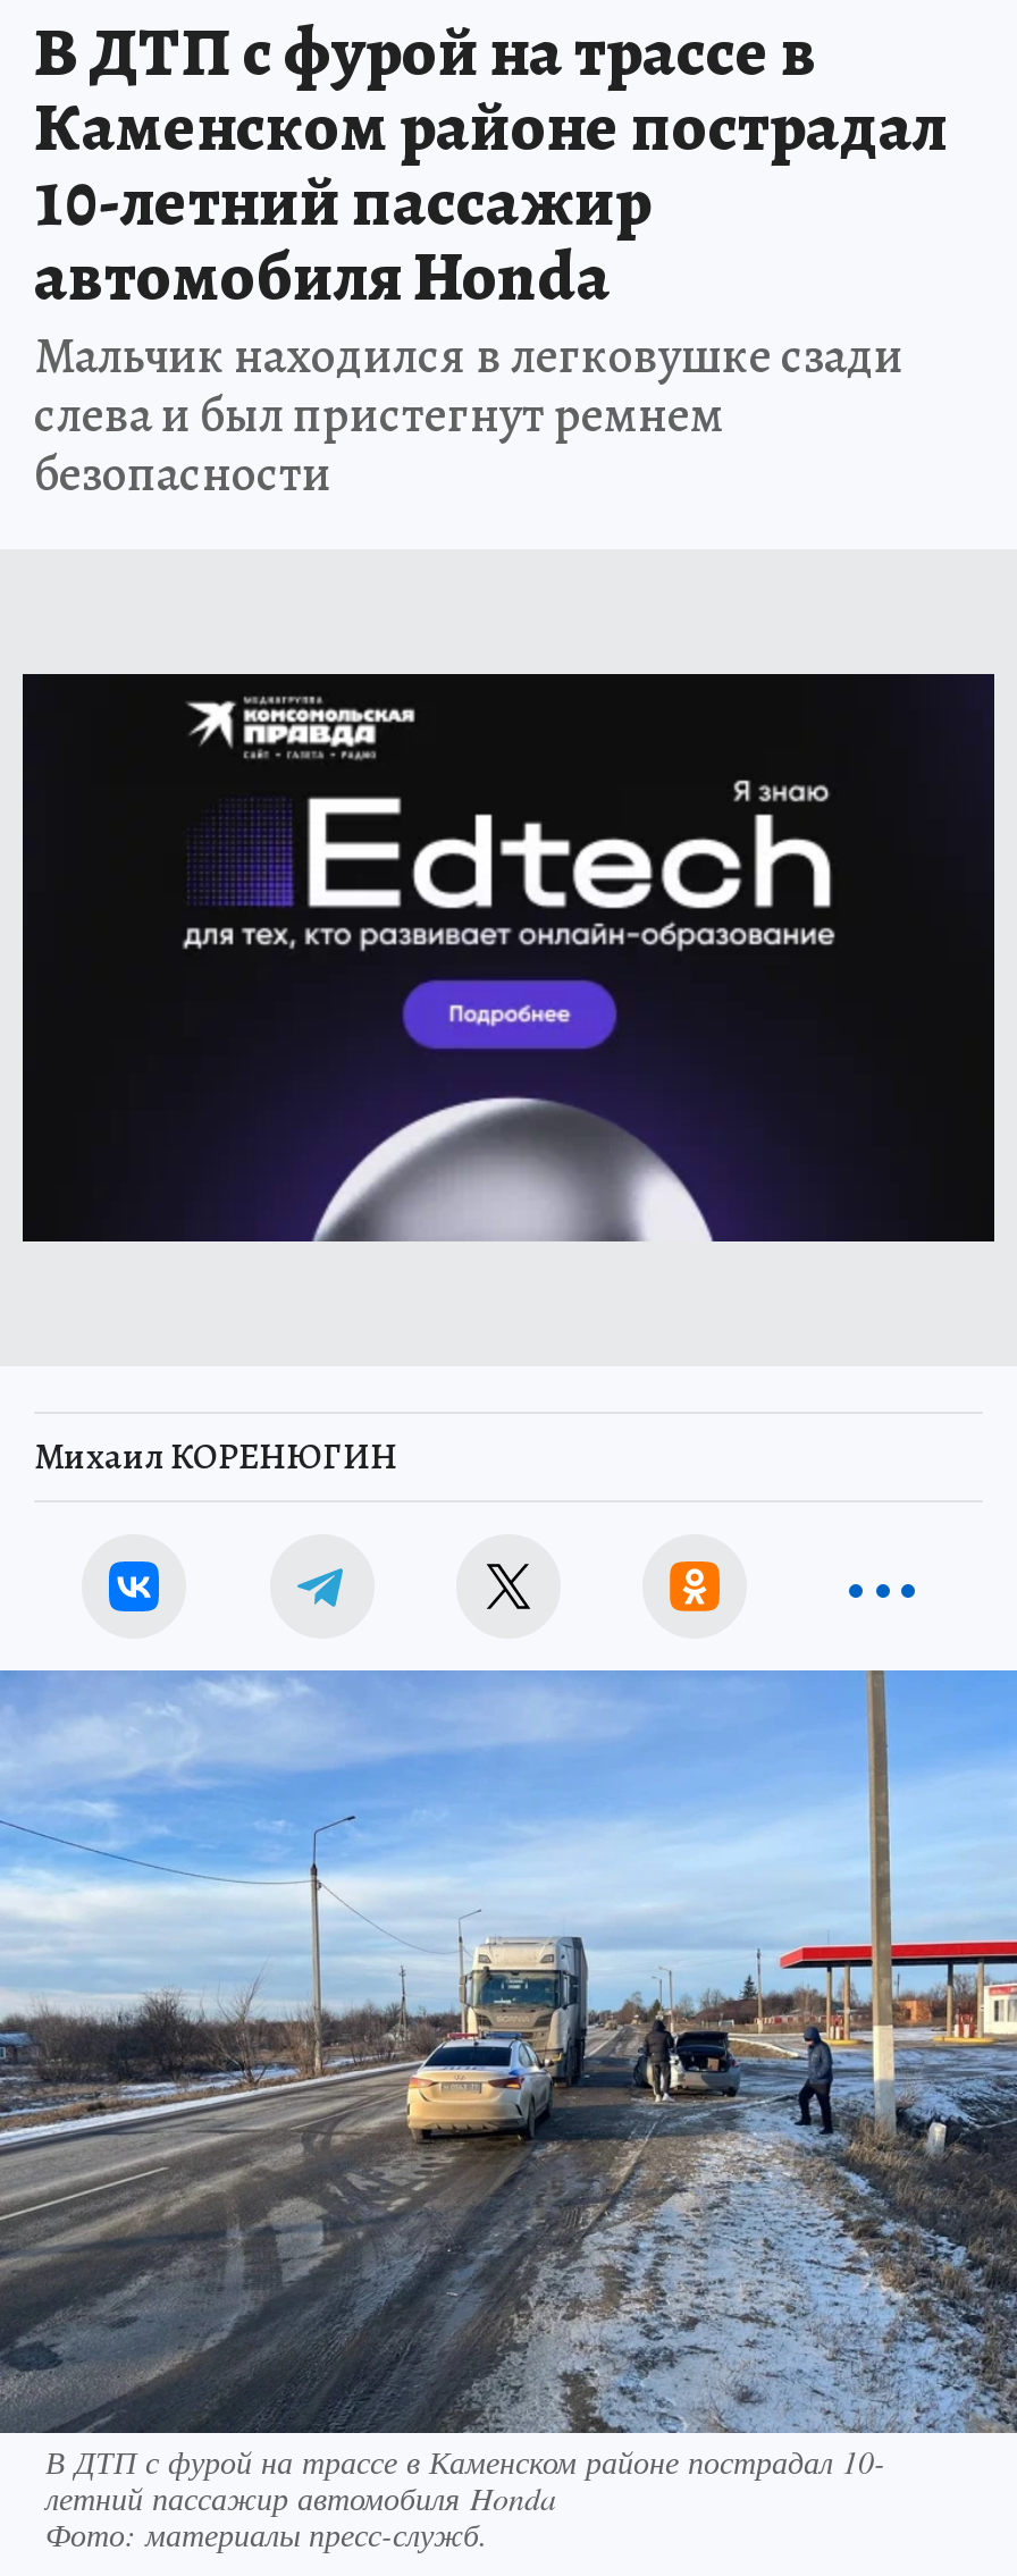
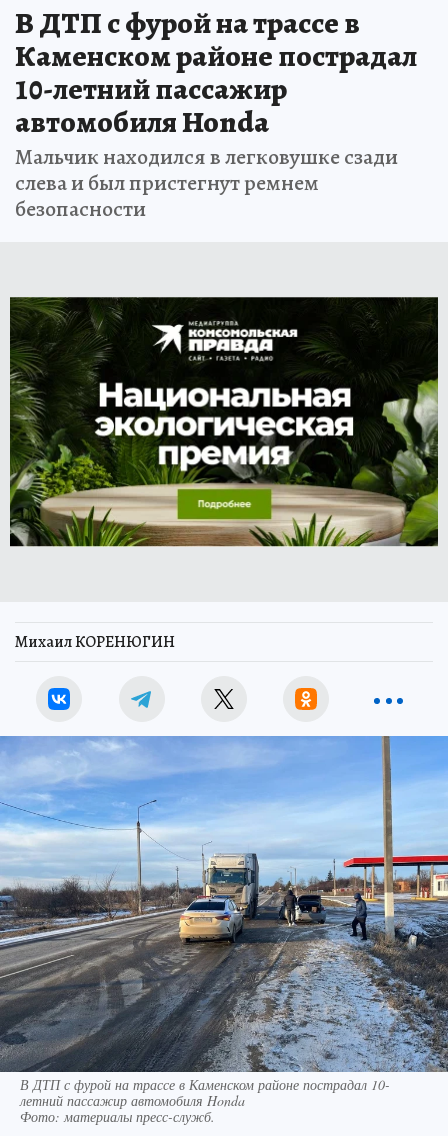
[20,672,997,1244] [image] -> [9,297,439,547] [image]

